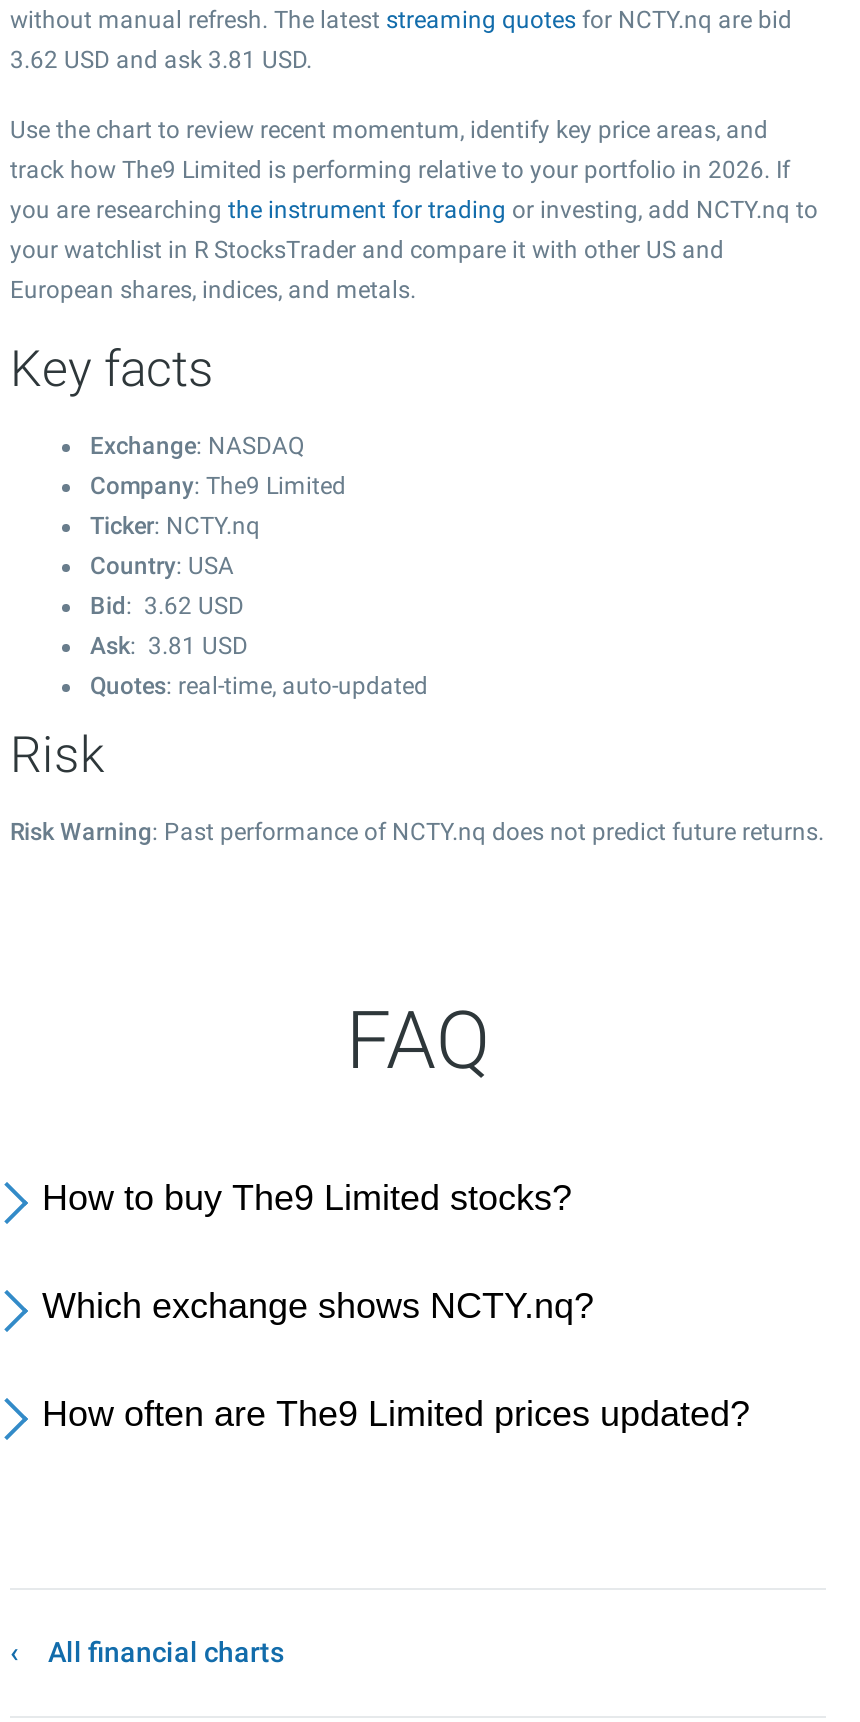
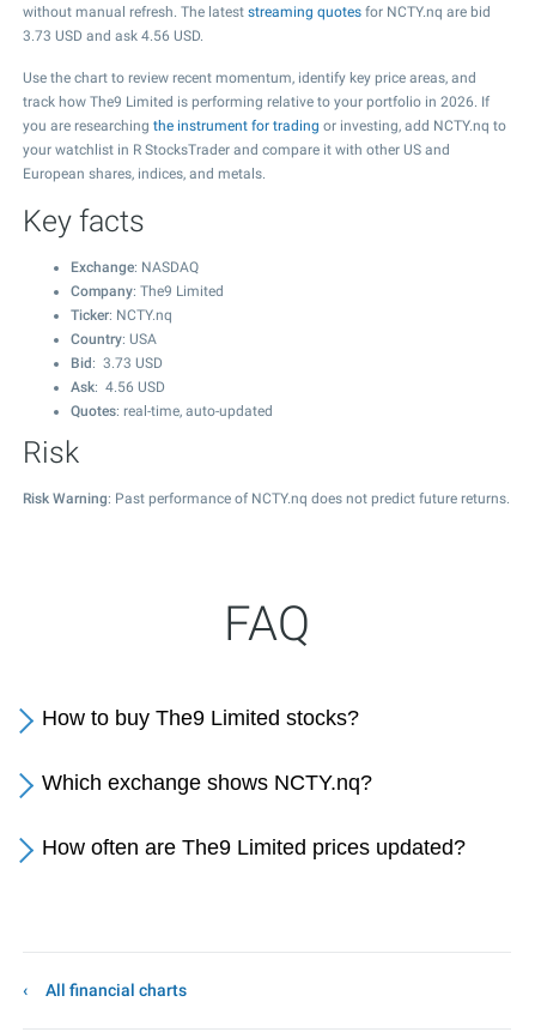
[10,46,312,74] 3.62 USD and ask 3.81 USD. -> [23,28,203,44] 3.73 USD and ask 4.56 USD.
[90,592,244,620] Bid: 3.62 USD -> [71,355,163,372] Bid: 3.73 USD
[90,632,248,660] Ask: 3.81 USD -> [71,379,165,396] Ask: 4.56 USD

